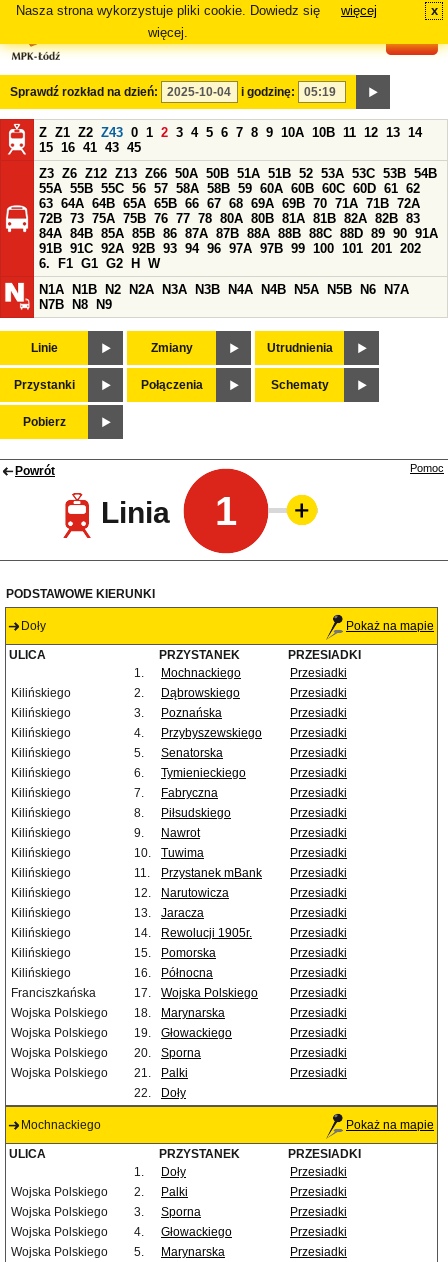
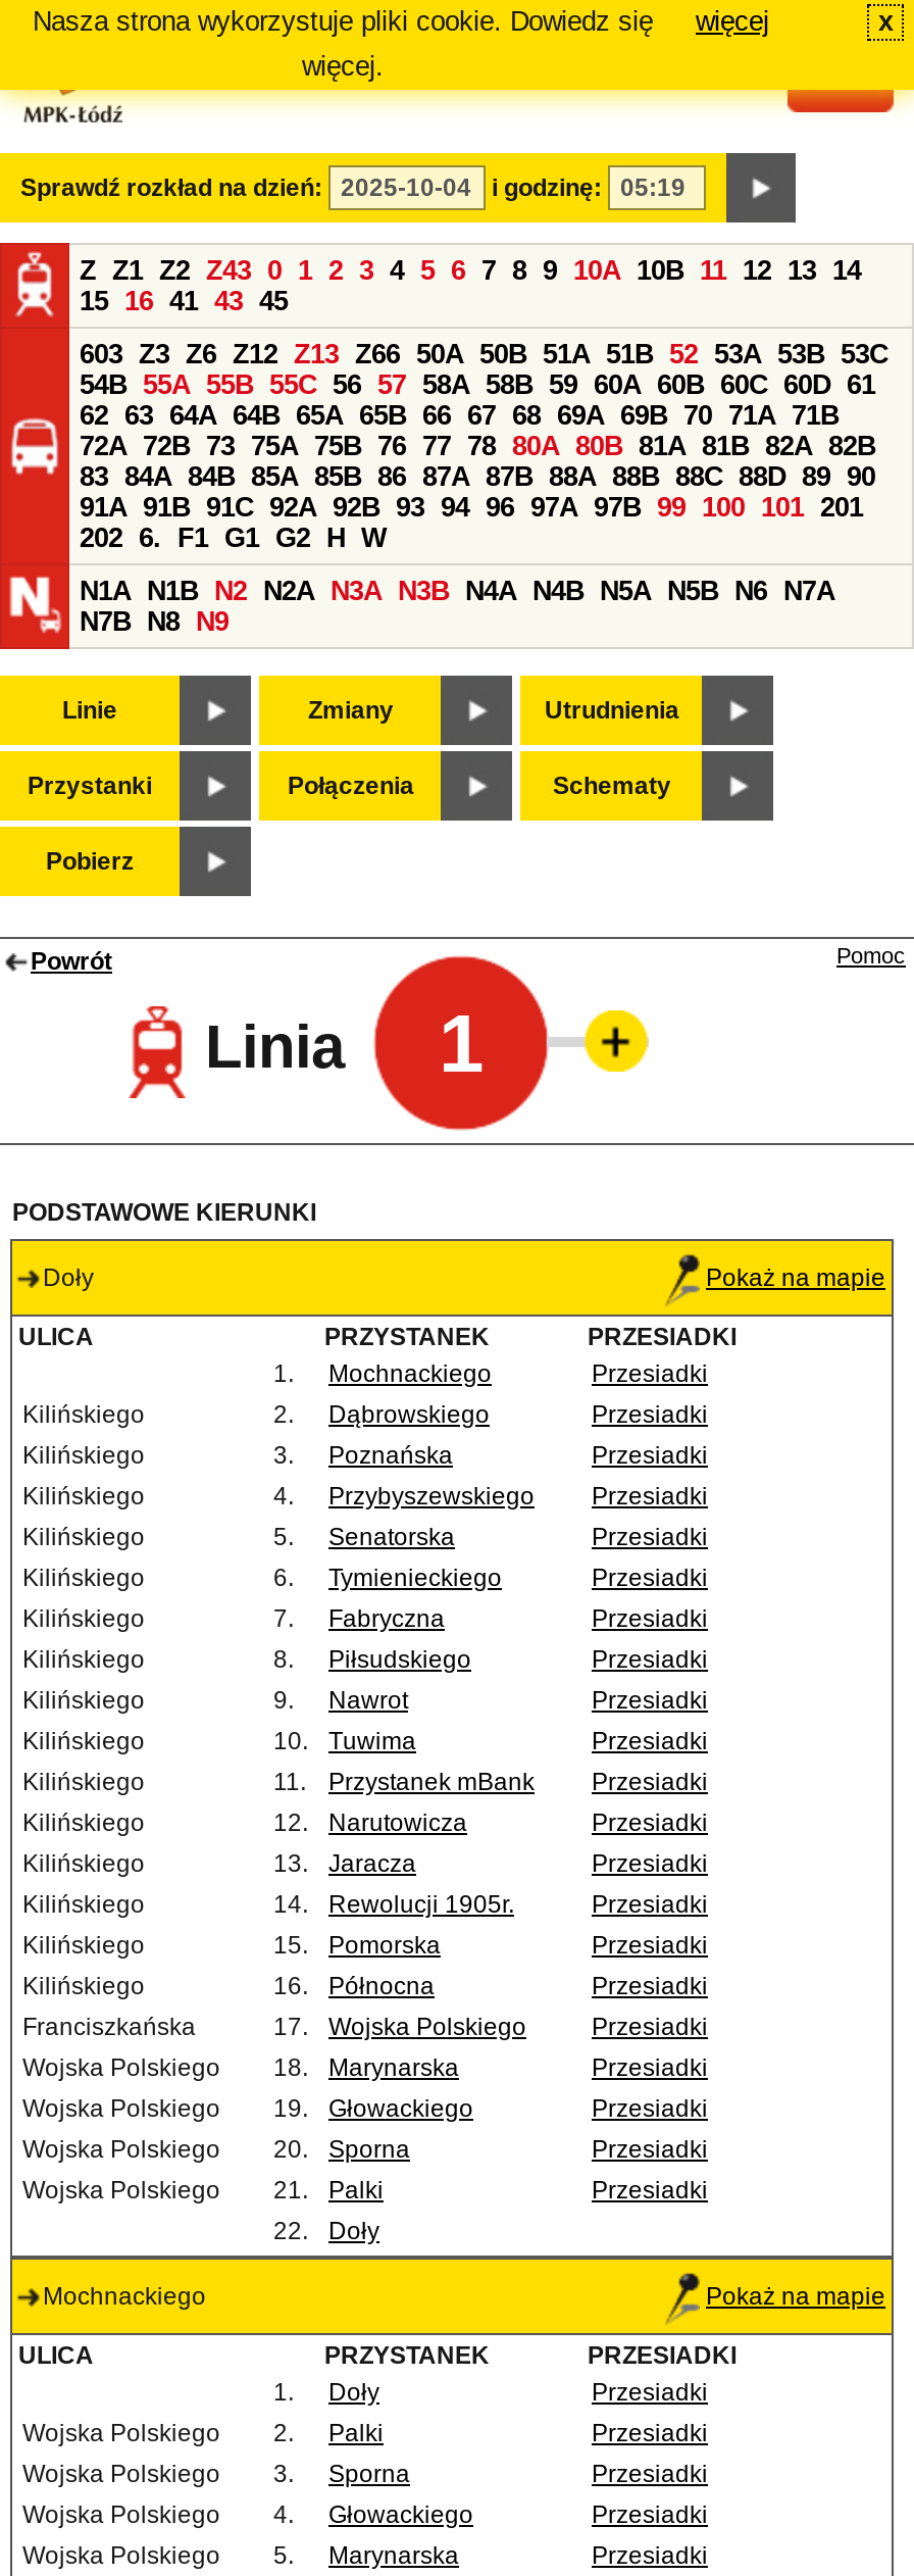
[39,166,438,271] Z3 Z6 Z12 Z13 Z66 50A 50B 51A 51B 52 53A 53C 53B 54B | 55A 55B 55C 56 57 58A 58B 59 60A 60B 60C 60D 61 62 | 63 64A 64B 65A 65B 66 67 68 69A 69B 70 71A 71B 72A | 72B 73 75A 75B 76 77 78 80A 80B 81A 81B 82A 82B 83 | 84A 84B 85A 85B 86 87A 87B 88A 88B 88C 88D 89 90 91A | 91B 91C 92A 92B 93 94 96 97A 97B 99 100 101 201 202 | 6. F1 G1 G2 H W -> [80,339,887,553] 603 Z3 Z6 Z12 Z13 Z66 50A 50B 51A 51B 52 53A 53B 53C | 54B 55A 55B 55C 56 57 58A 58B 59 60A 60B 60C 60D 61 | 62 63 64A 64B 65A 65B 66 67 68 69A 69B 70 71A 71B | 72A 72B 73 75A 75B 76 77 78 80A 80B 81A 81B 82A 82B | 83 84A 84B 85A 85B 86 87A 87B 88A 88B 88C 88D 89 90 | 91A 91B 91C 92A 92B 93 94 96 97A 97B 99 100 101 201 | 202 6. F1 G1 G2 H W

